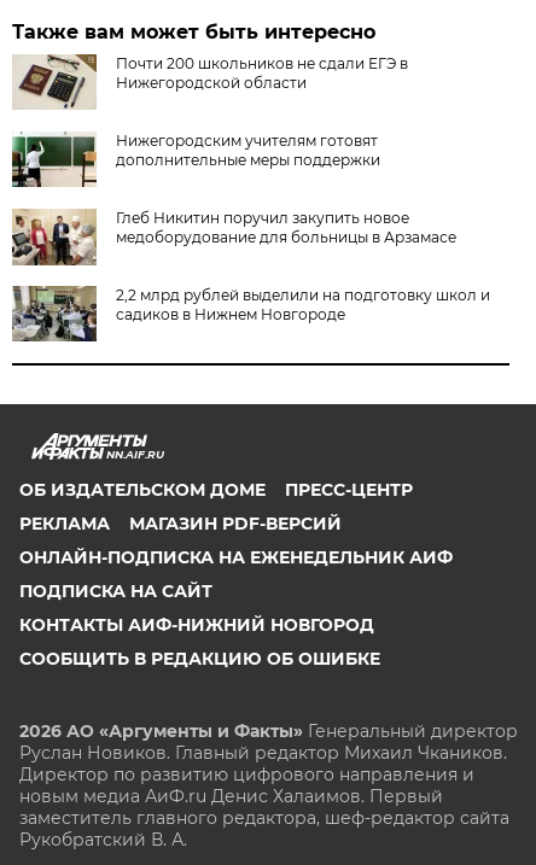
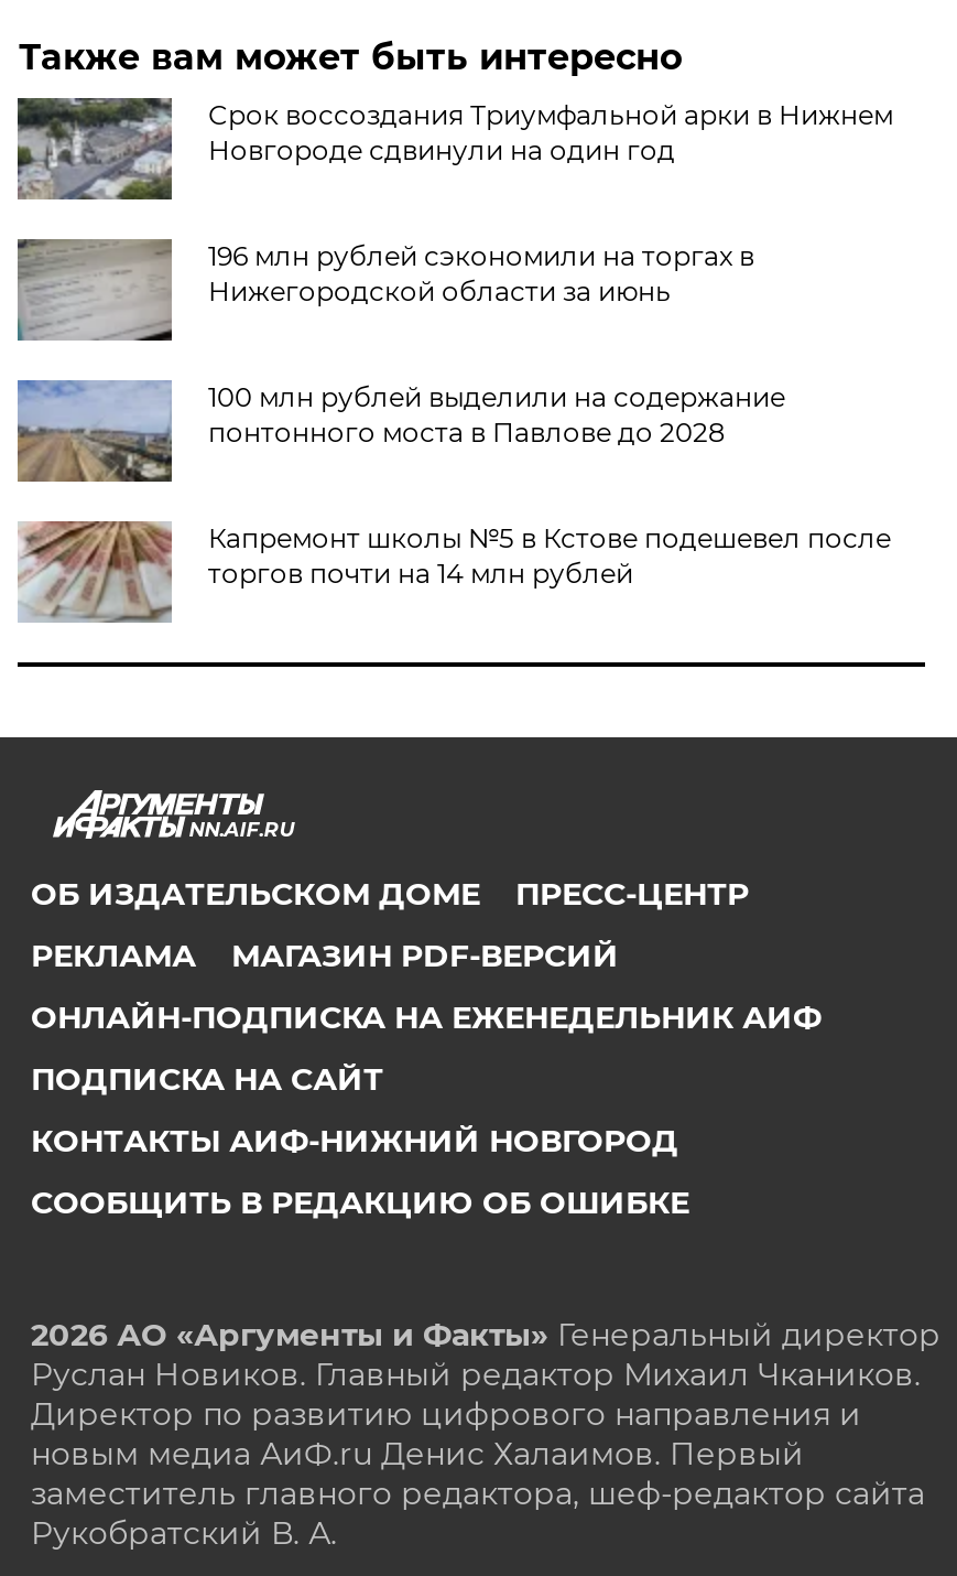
[12,53,409,110] [image] | Почти 200 школьников не сдали ЕГЭ в | Нижегородской области -> [15,96,893,202] [image] | Срок воссоздания Триумфальной арки в Нижнем | Новгороде сдвинули на один год
[11,131,381,188] [image] | Нижегородским учителям готовят | дополнительные меры поддержки -> [15,237,754,343] [image] | 196 млн рублей сэкономили на торгах в | Нижегородской области за июнь
[11,208,457,267] [image] | Глеб Никитин поручил закупить новое | медоборудование для больницы в Арзамасе -> [15,378,785,482] [image] | 100 млн рублей выделили на содержание | понтонного моста в Павлове до 2028
[12,286,491,343] [image] | 2,2 млрд рублей выделили на подготовку школ и | садиков в Нижнем Новгороде -> [20,521,891,623] [image] | Капремонт школы №5 в Кстове подешевел после | торгов почти на 14 млн рублей

